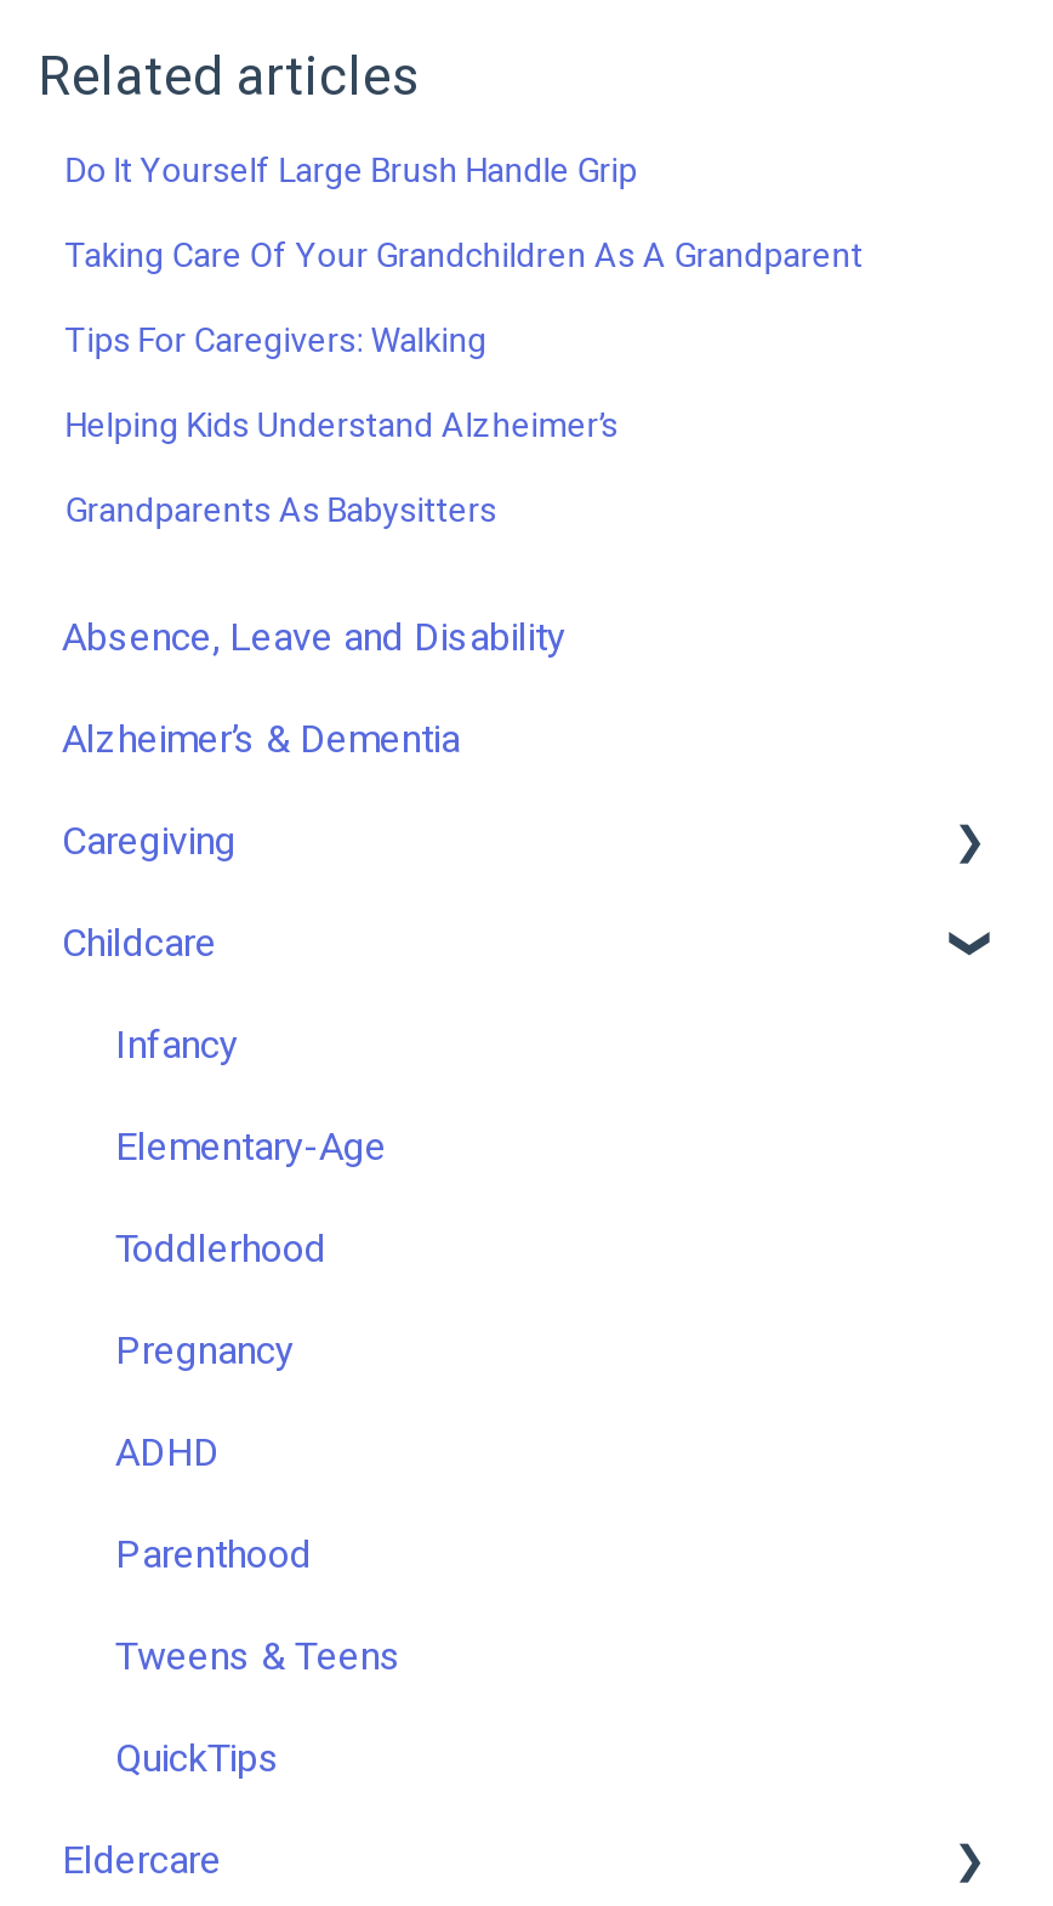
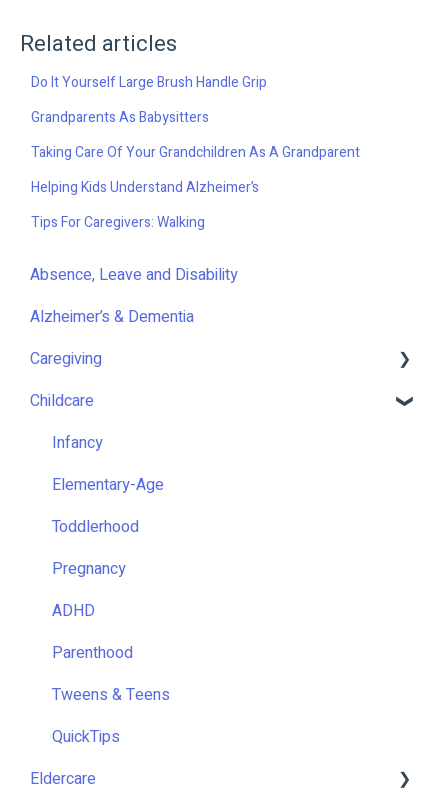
moved [65,230,863,451] -> [31,142,360,233]: Taking Care Of Your Grandchildren As A Grandparent | Helping Kids Understand Alzheimer’s | Tips For Caregivers: Walking
moved [65,485,497,536] -> [31,107,209,128]: Grandparents As Babysitters

